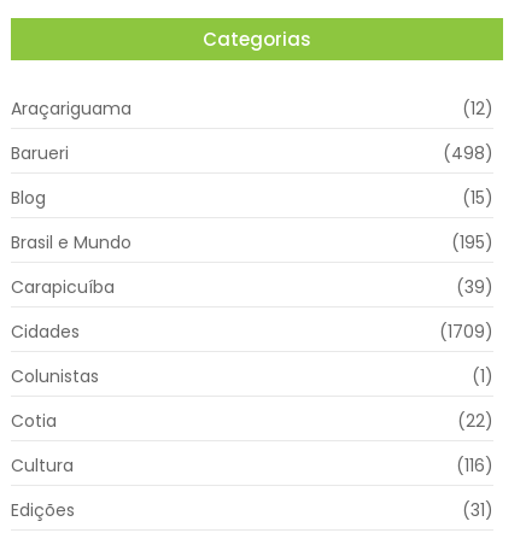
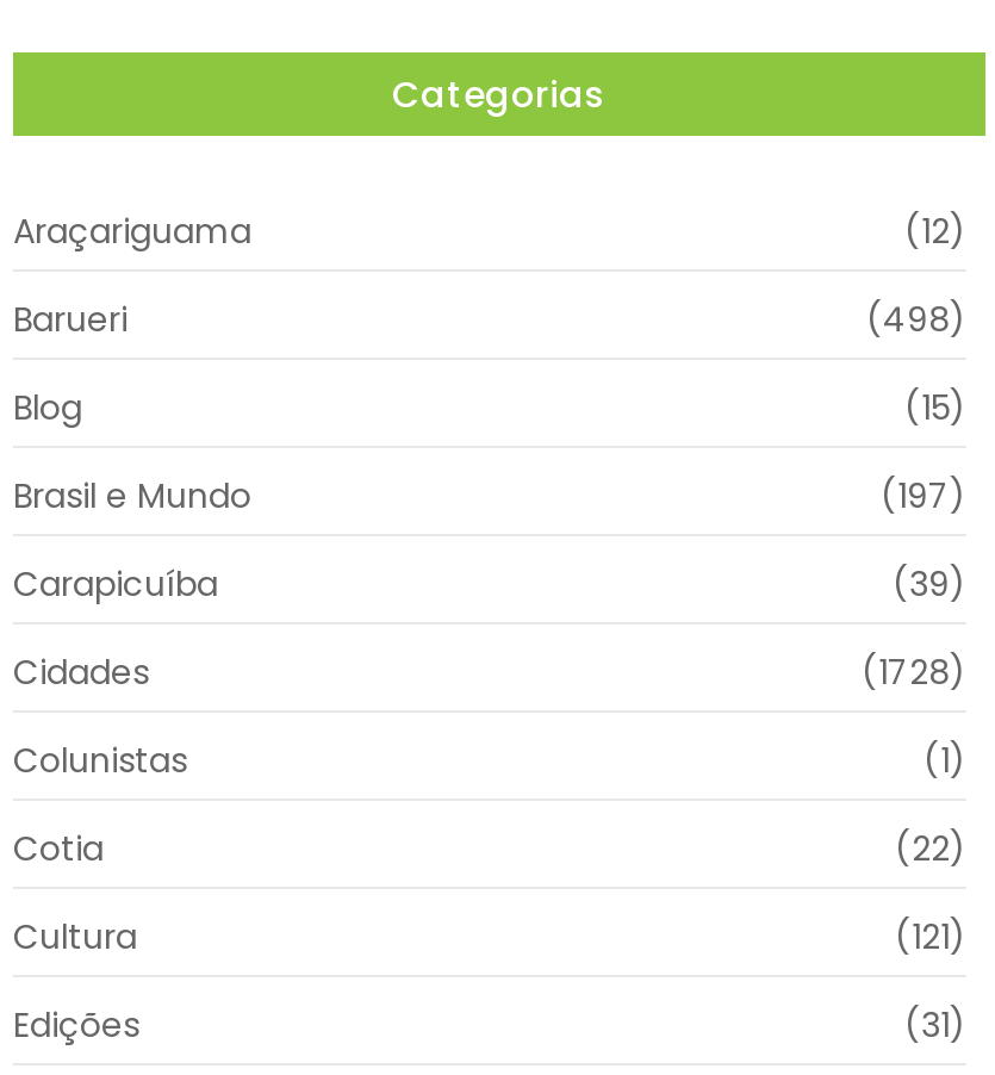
[446,231,493,255] (195) -> [871,473,966,521] (197)
[434,320,493,344] (1709) -> [852,649,966,697] (1728)
[451,454,493,478] (116) -> [885,914,966,962] (121)

